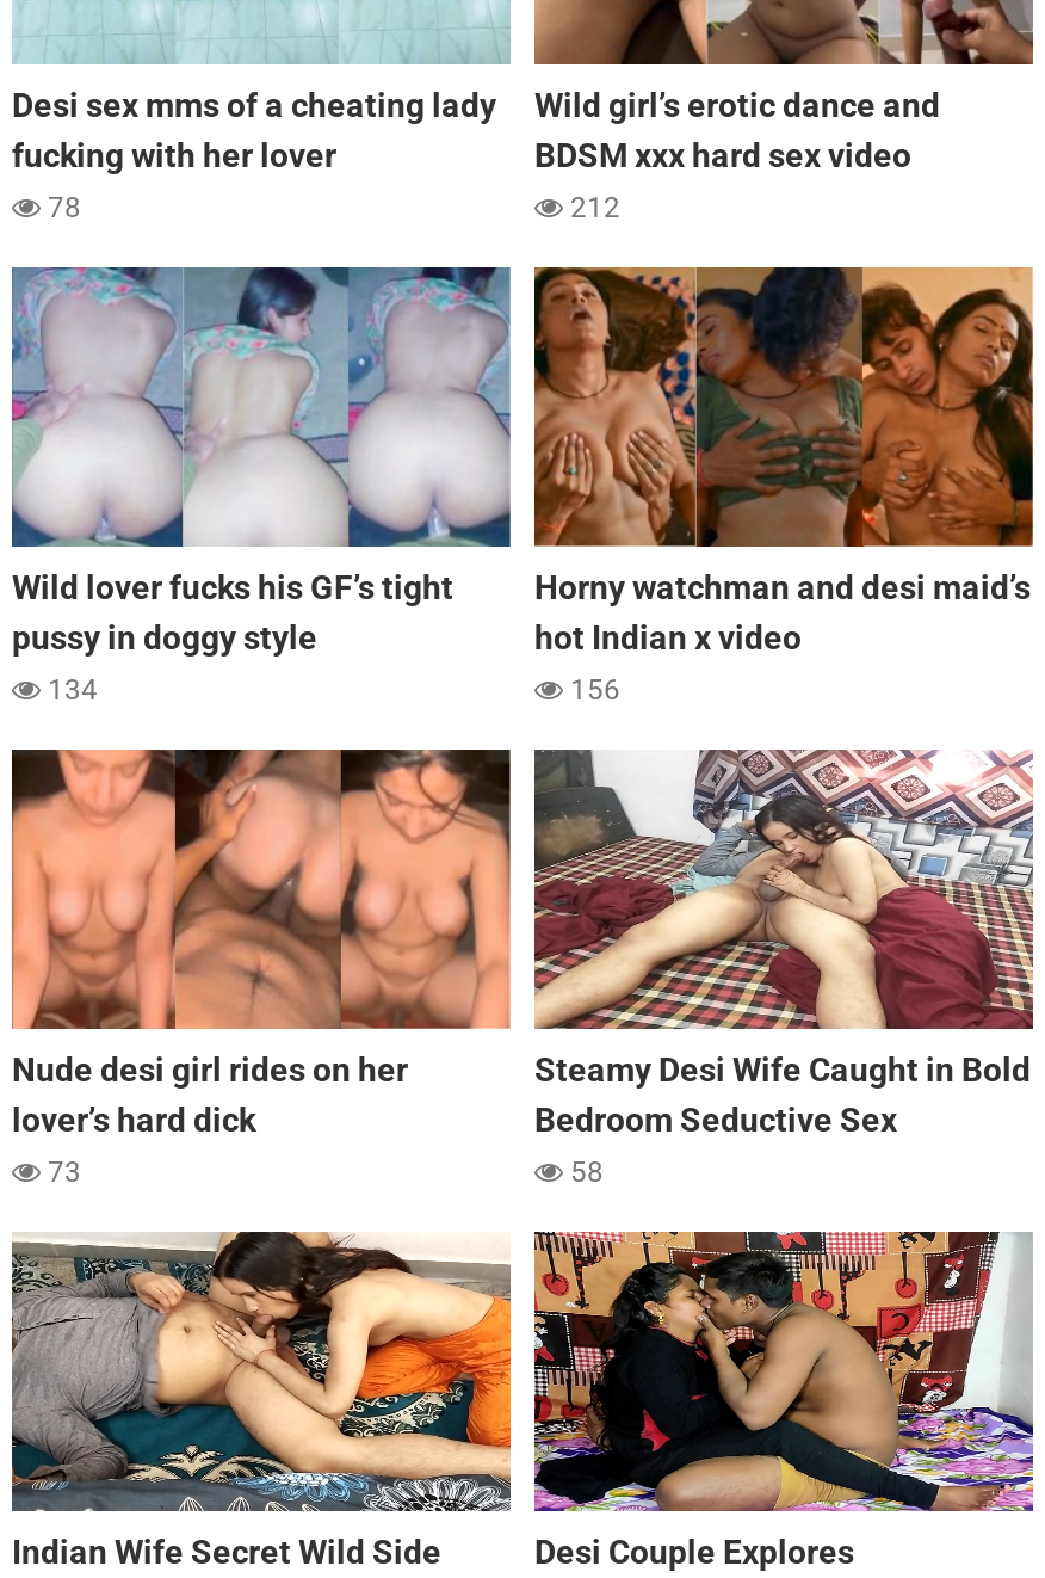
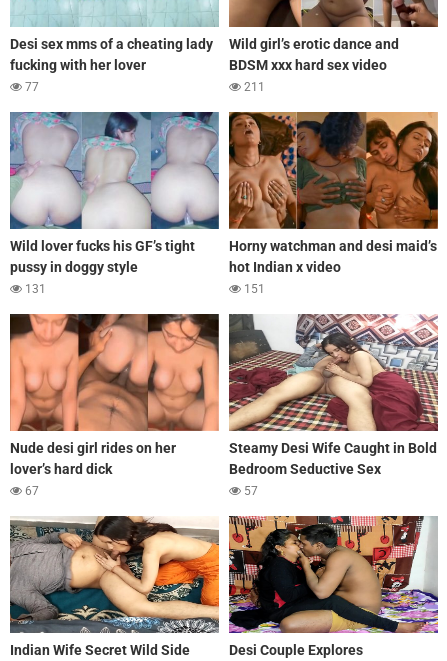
[41,191,81,225] 78 -> [22,80,39,94] 77
[563,191,620,225] 212 -> [241,80,265,94] 211
[41,674,98,707] 134 -> [22,282,46,296] 131
[563,674,620,707] 156 -> [241,282,265,296] 151
[41,1156,81,1189] 73 -> [22,484,39,498] 67
[563,1156,604,1189] 58 -> [241,484,258,498] 57

